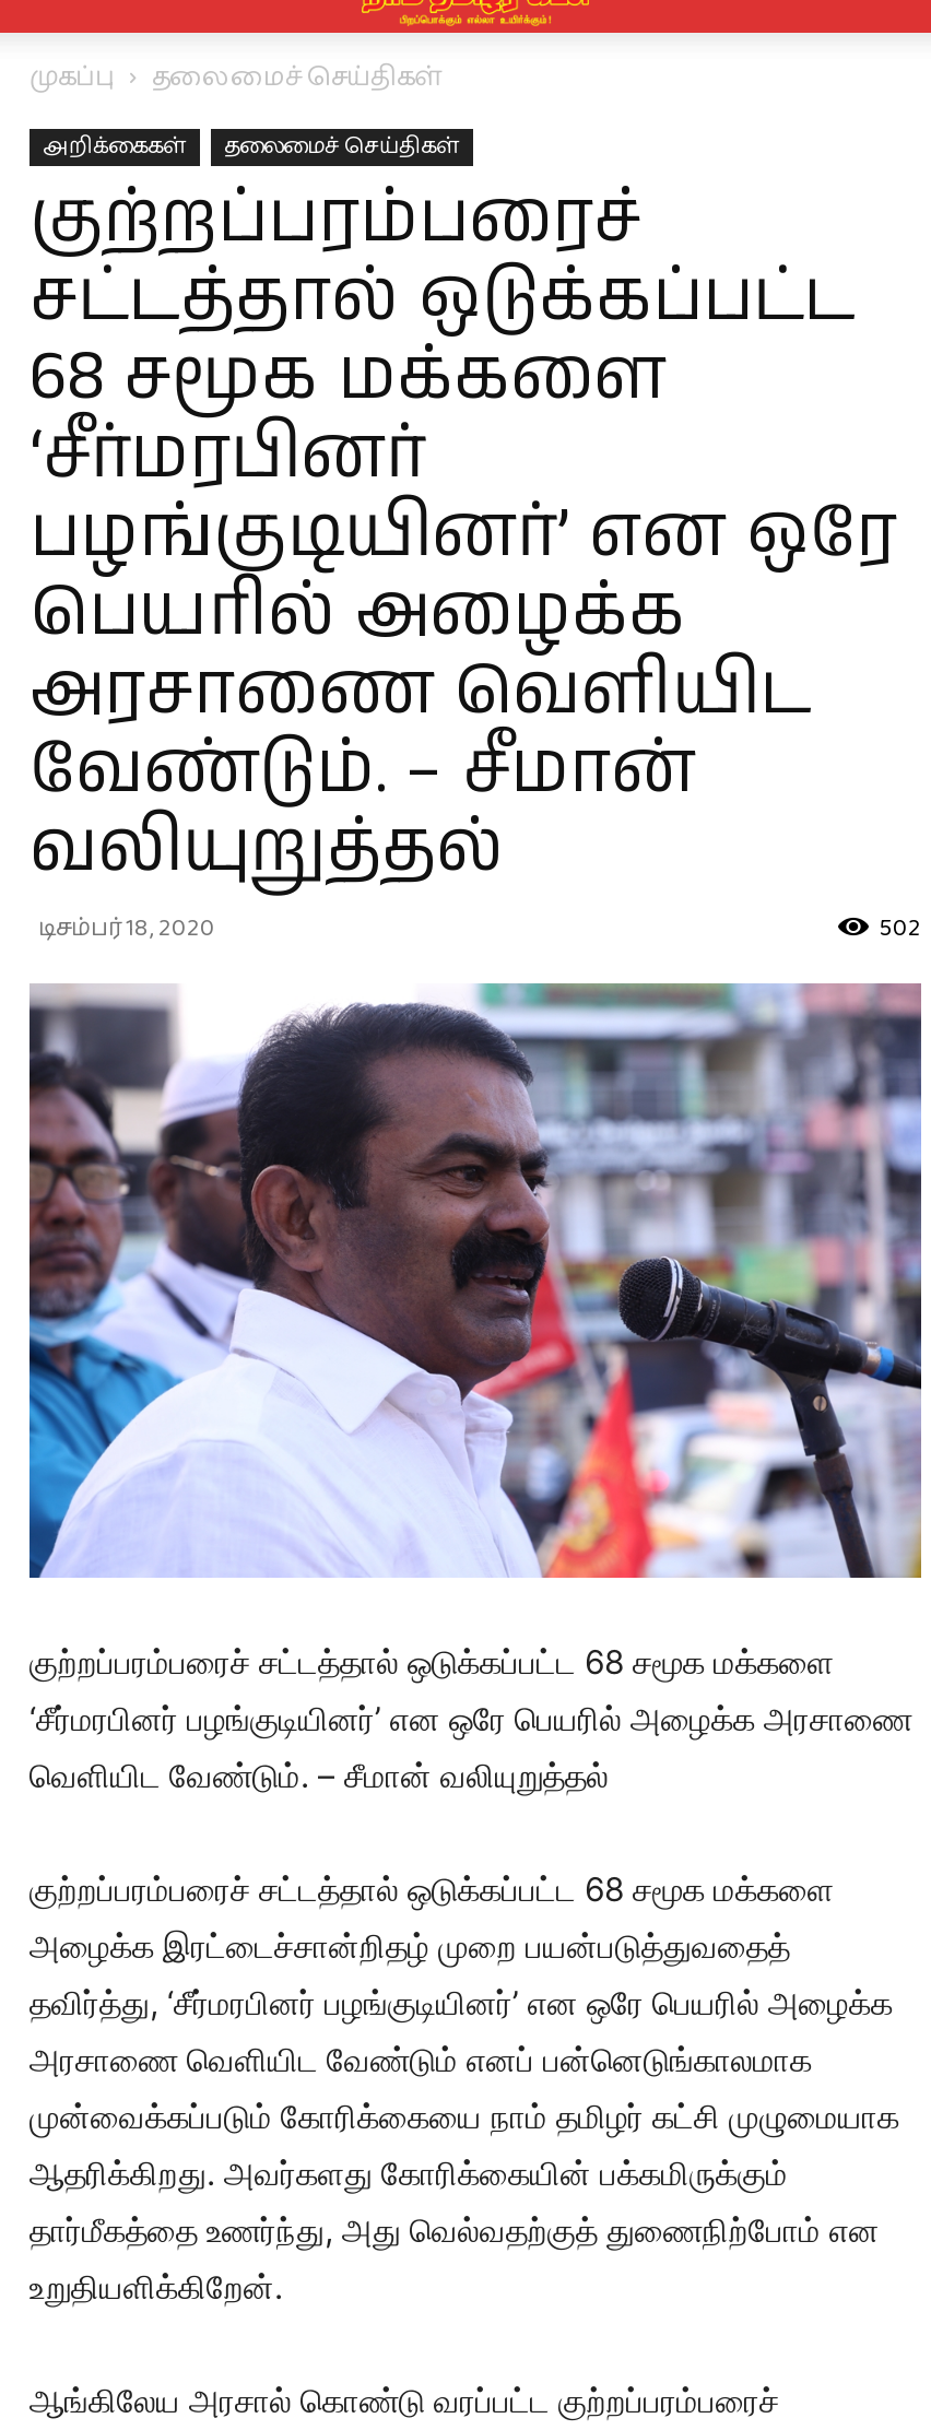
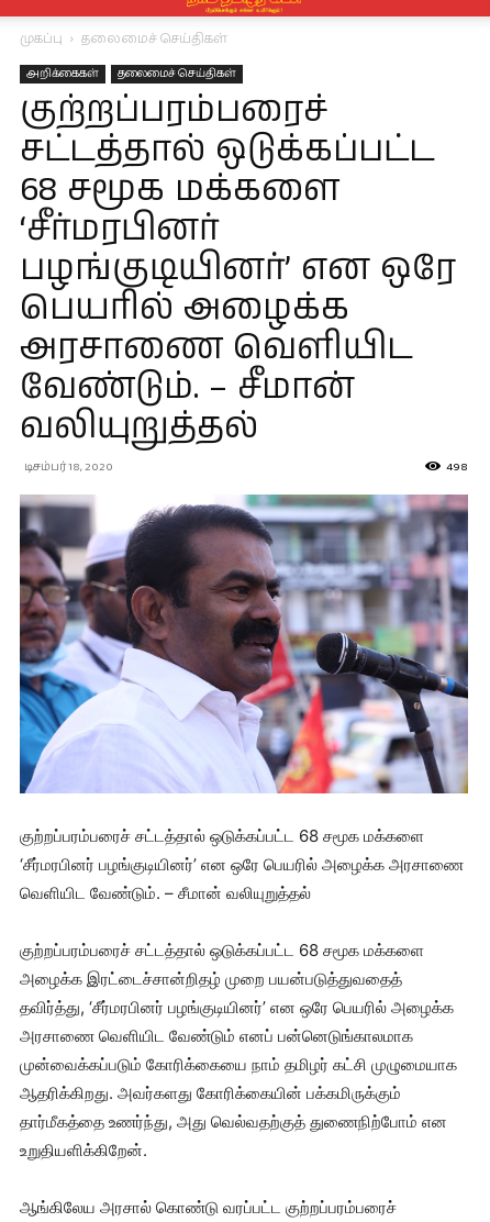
[880,909,921,946] 502 -> [446,457,468,476] 498

